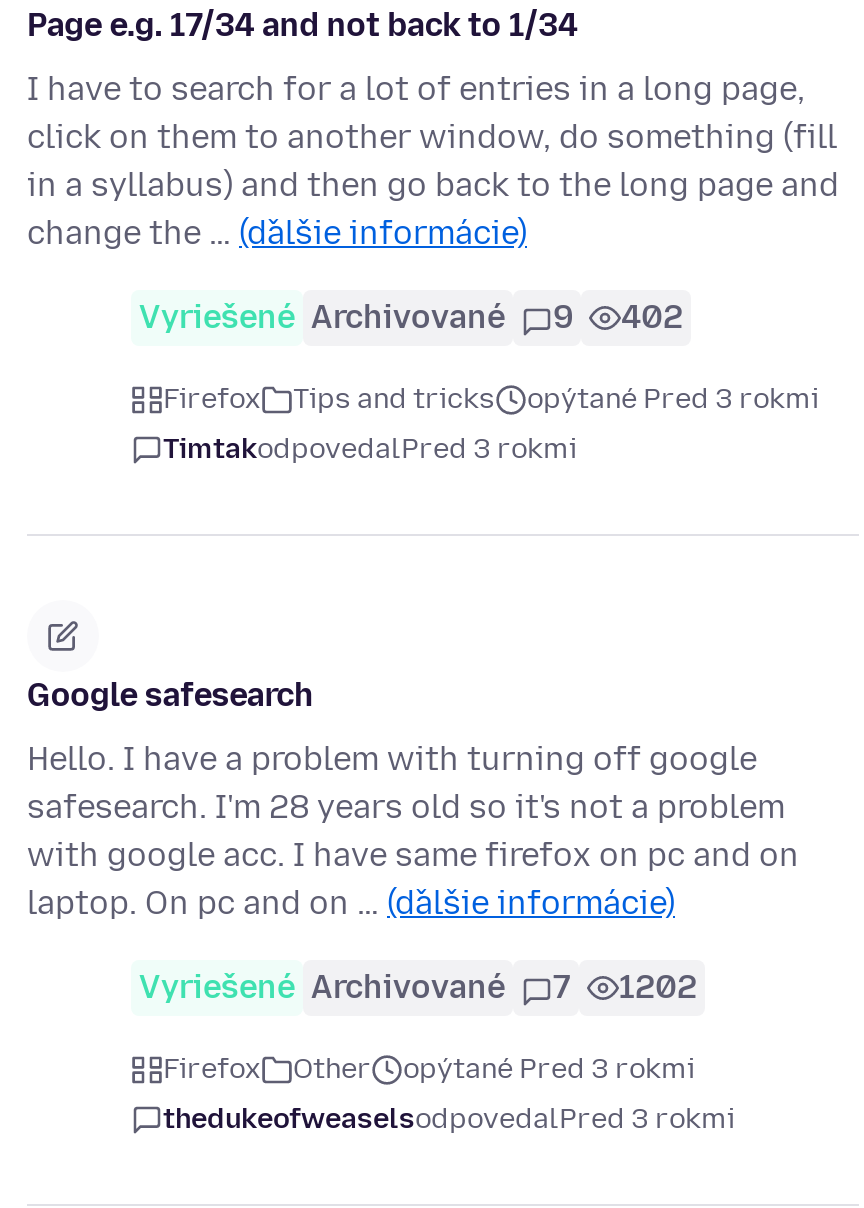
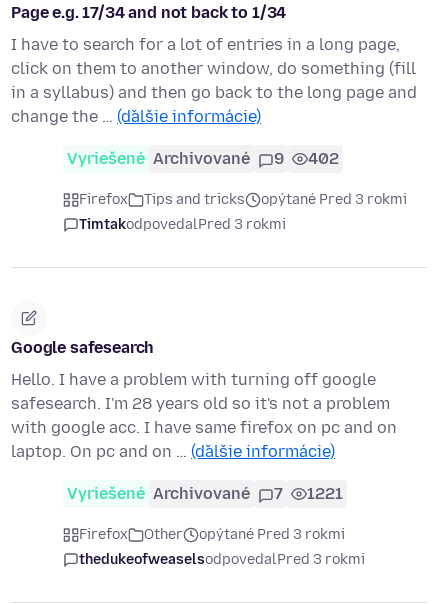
[139,969,697,1007] Vyriešené Archivované 7 1202 -> [67,484,343,503] Vyriešené Archivované 7 1221

